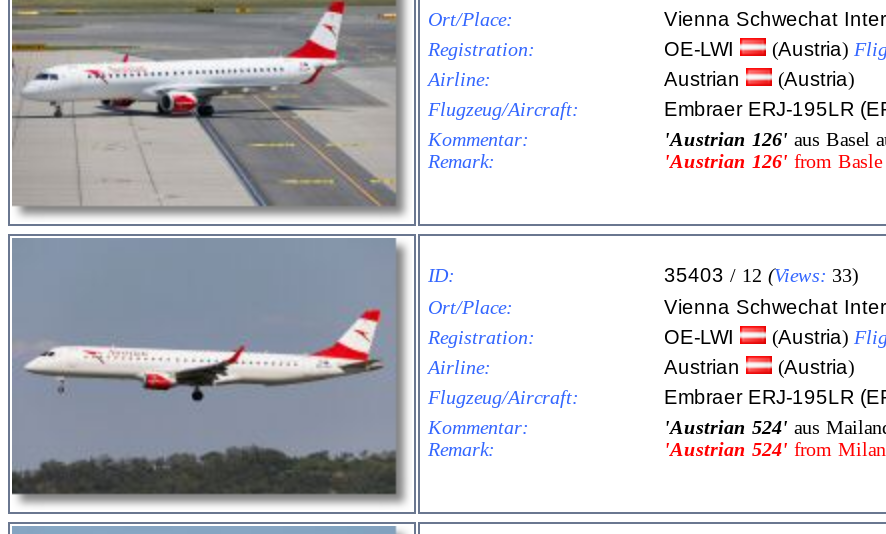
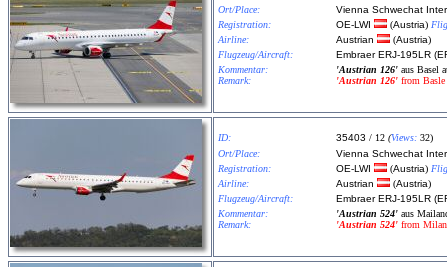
[664,264,864,286] 35403 / 12 (Views: 33) -> [336,132,436,143] 35403 / 12 (Views: 32)

